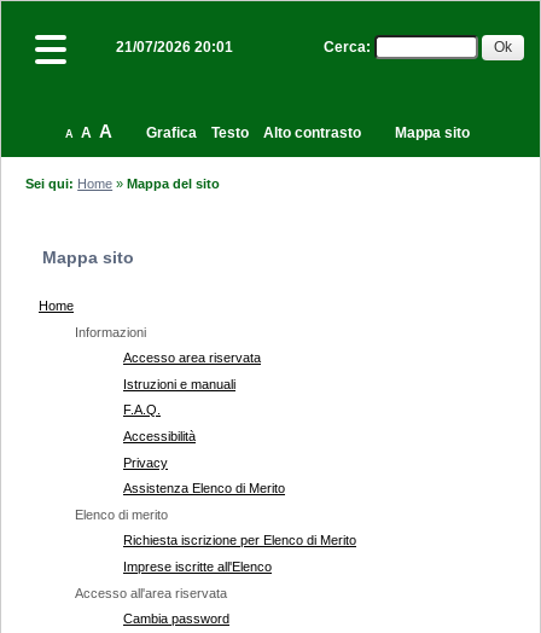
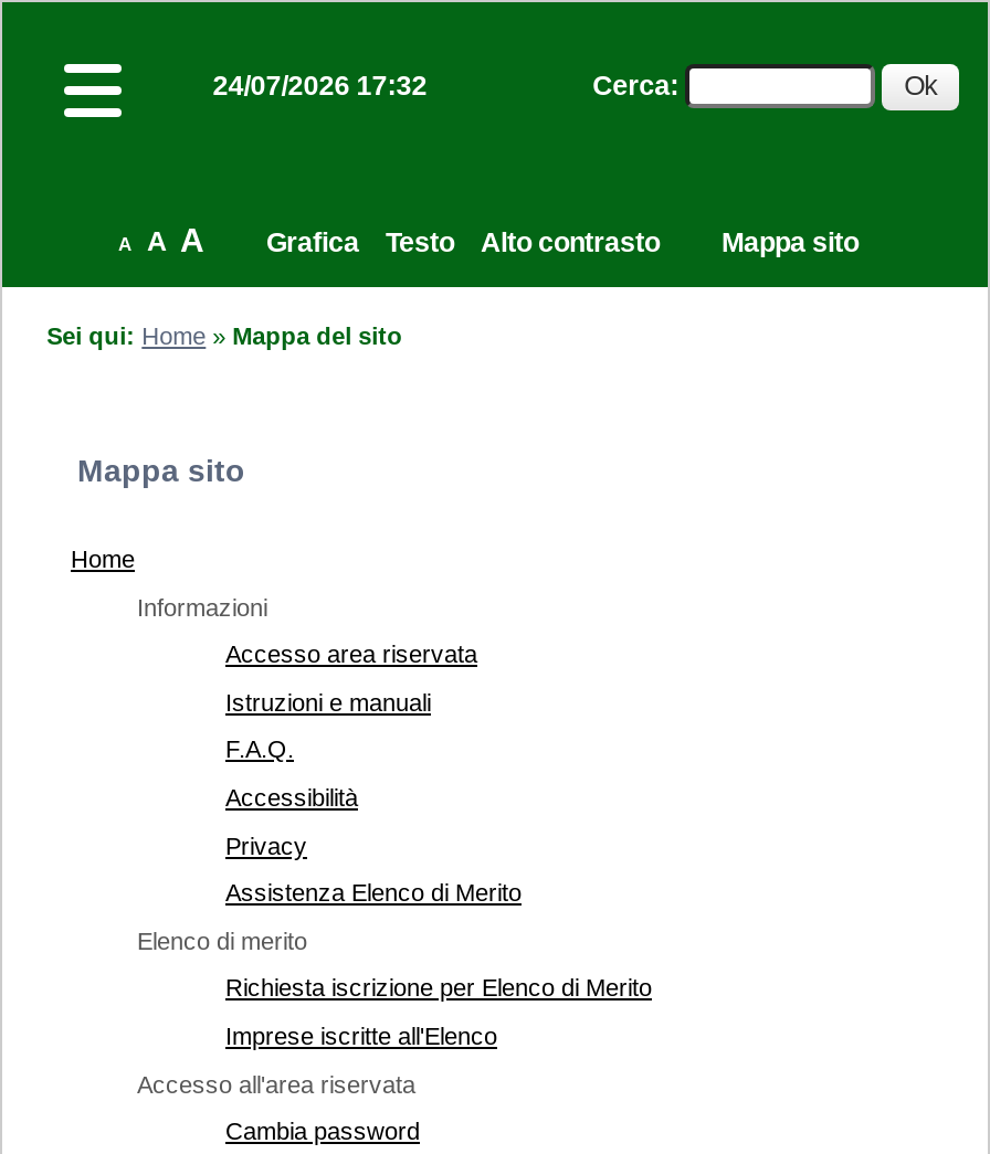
[116,39,233,56] 21/07/2026 20:01 -> [213,71,427,102] 24/07/2026 17:32

